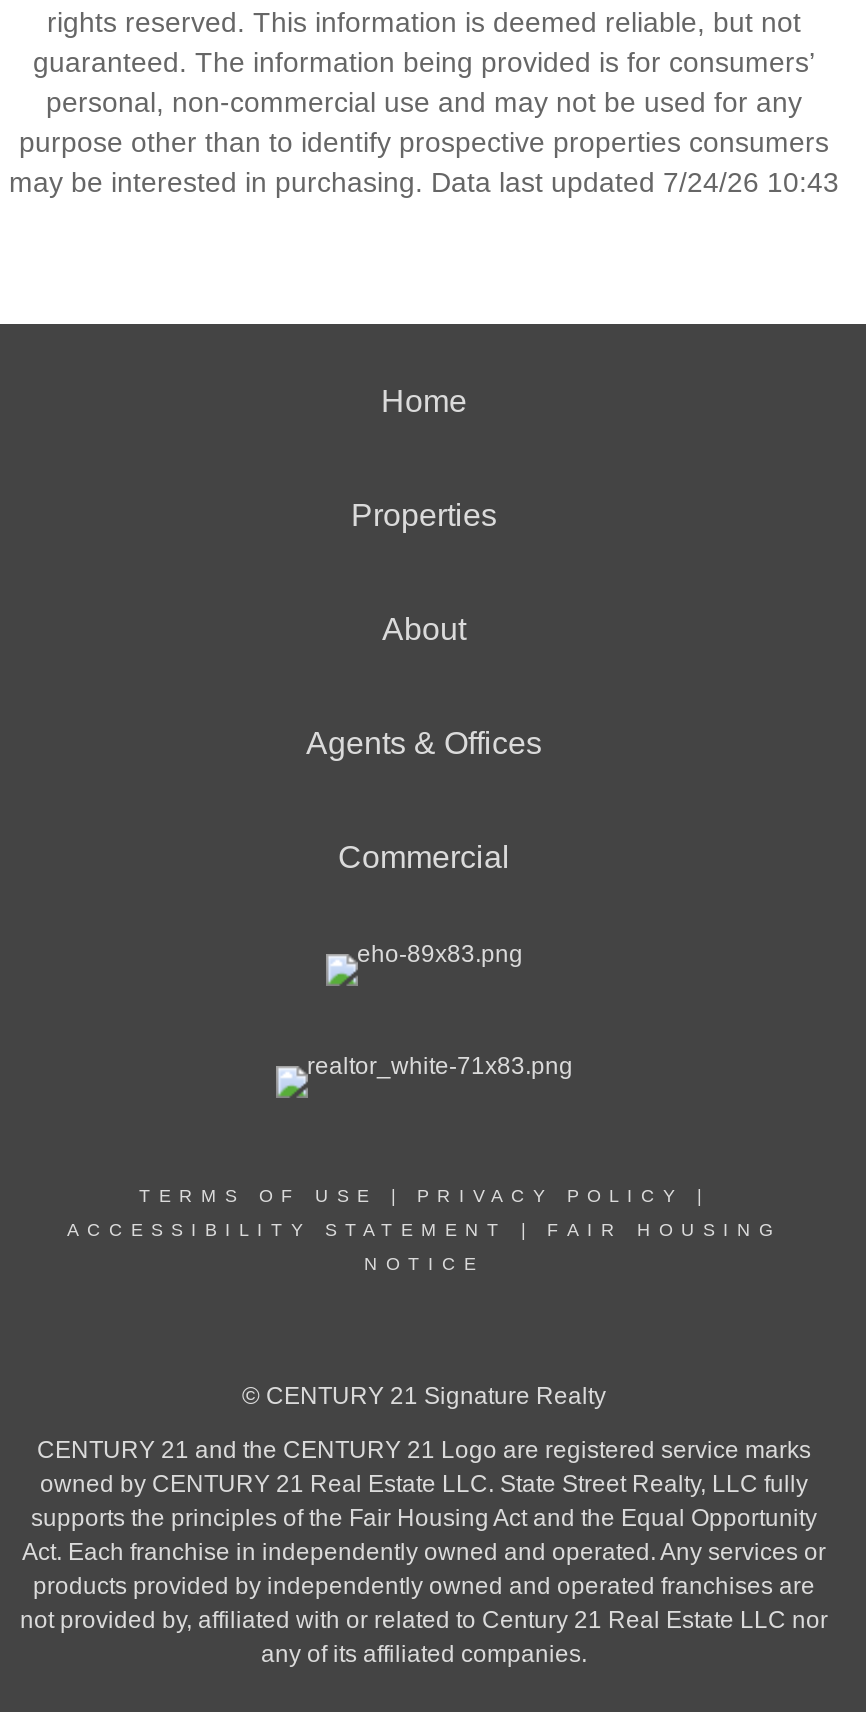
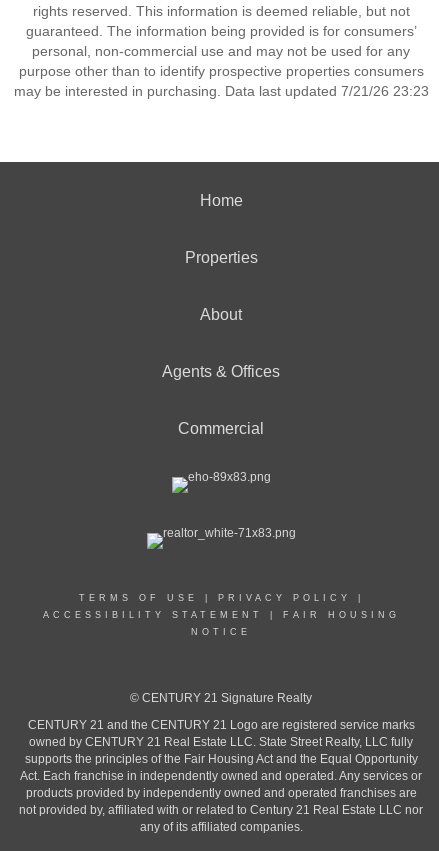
[9,166,839,198] may be interested in purchasing. Data last updated 7/24/26 10:43 -> [13,83,428,99] may be interested in purchasing. Data last updated 7/21/26 23:23

